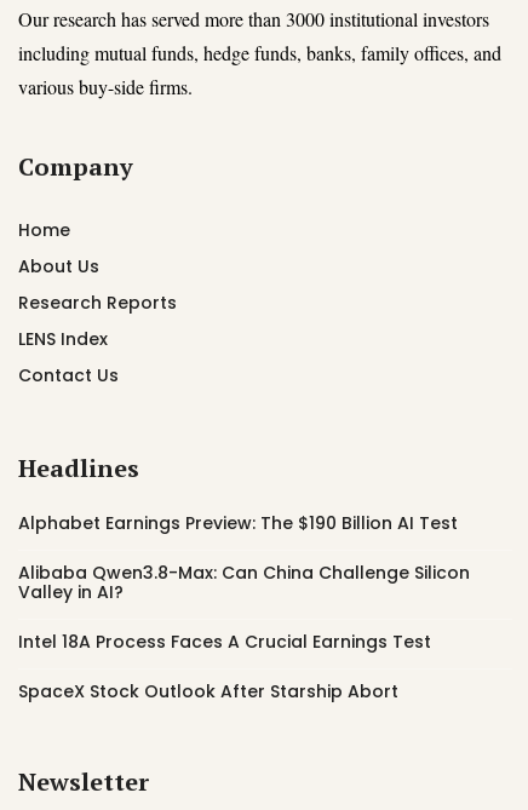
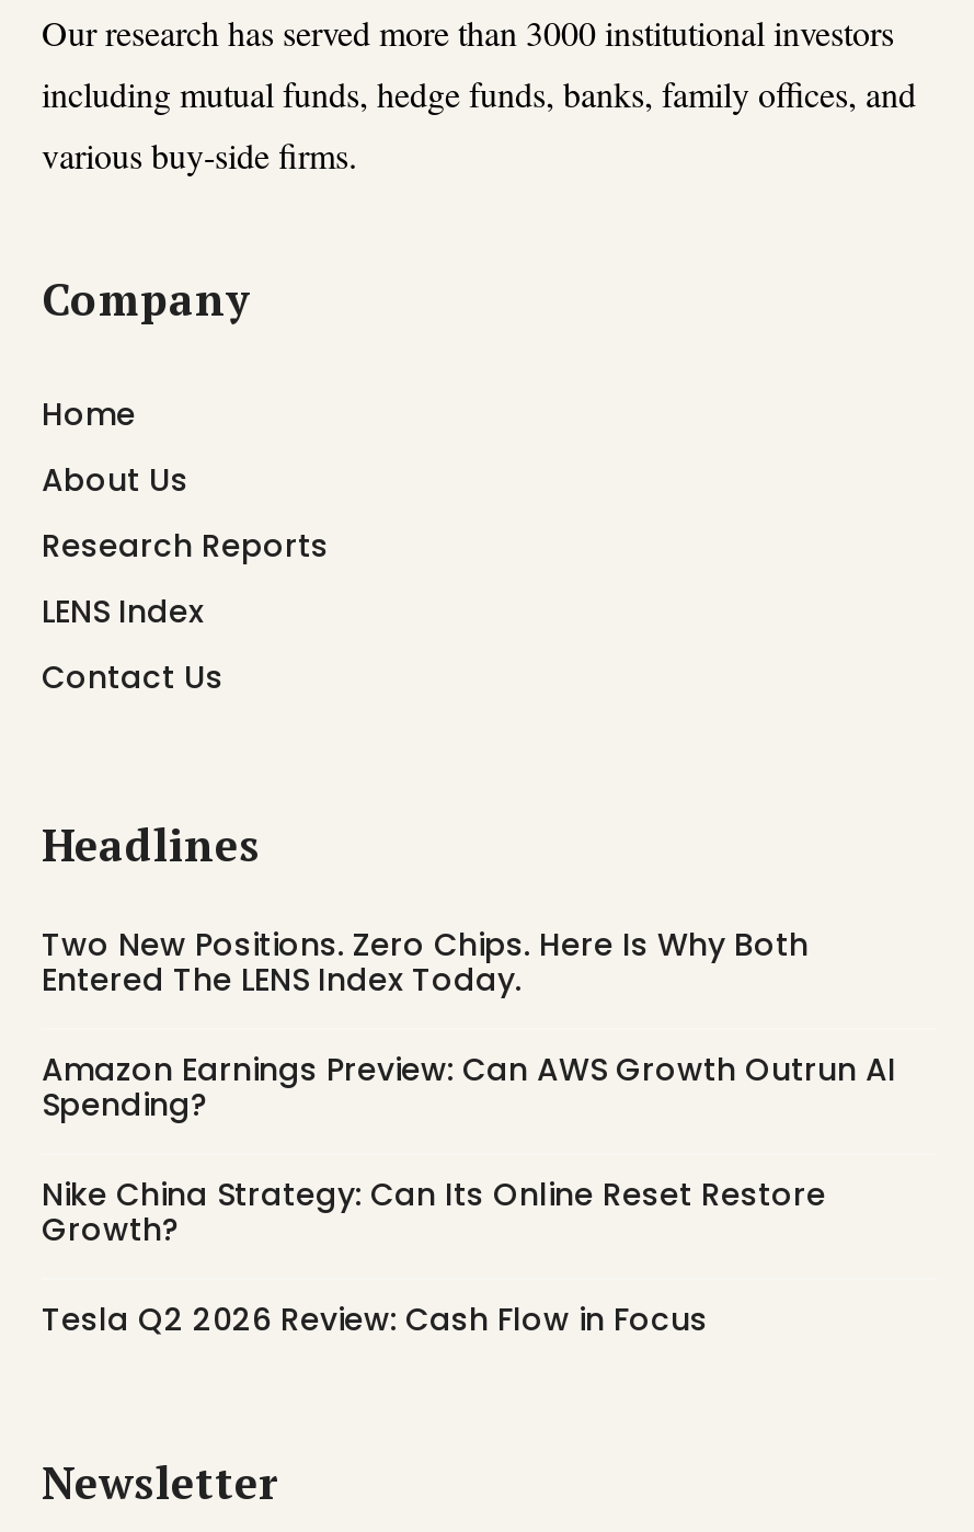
[18,511,458,535] Alphabet Earnings Preview: The $190 Billion AI Test -> [42,923,809,1002] Two New Positions. Zero Chips. Here Is Why Both | Entered The LENS Index Today.
[18,561,470,604] Alibaba Qwen3.8-Max: Can China Challenge Silicon | Valley in AI? -> [42,1048,896,1127] Amazon Earnings Preview: Can AWS Growth Outrun AI | Spending?
[18,630,431,654] Intel 18A Process Faces A Crucial Earnings Test -> [42,1173,826,1252] Nike China Strategy: Can Its Online Reset Restore | Growth?
[18,679,398,704] SpaceX Stock Outlook After Starship Abort -> [42,1298,708,1342] Tesla Q2 2026 Review: Cash Flow in Focus

